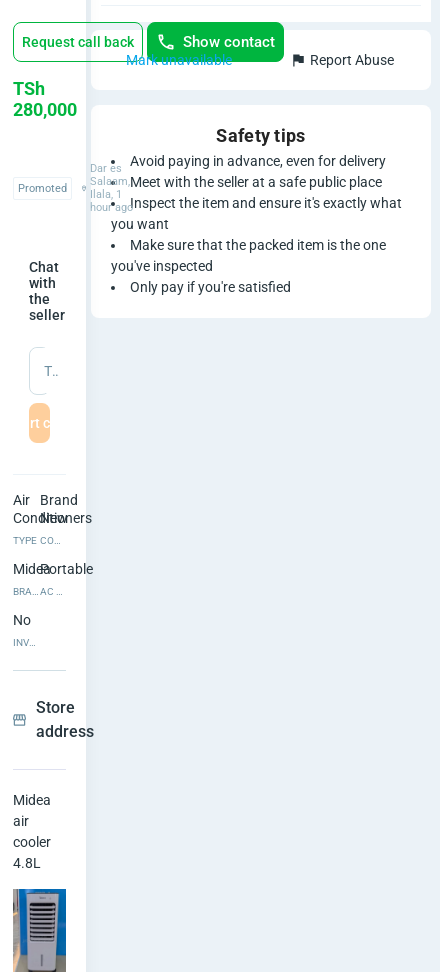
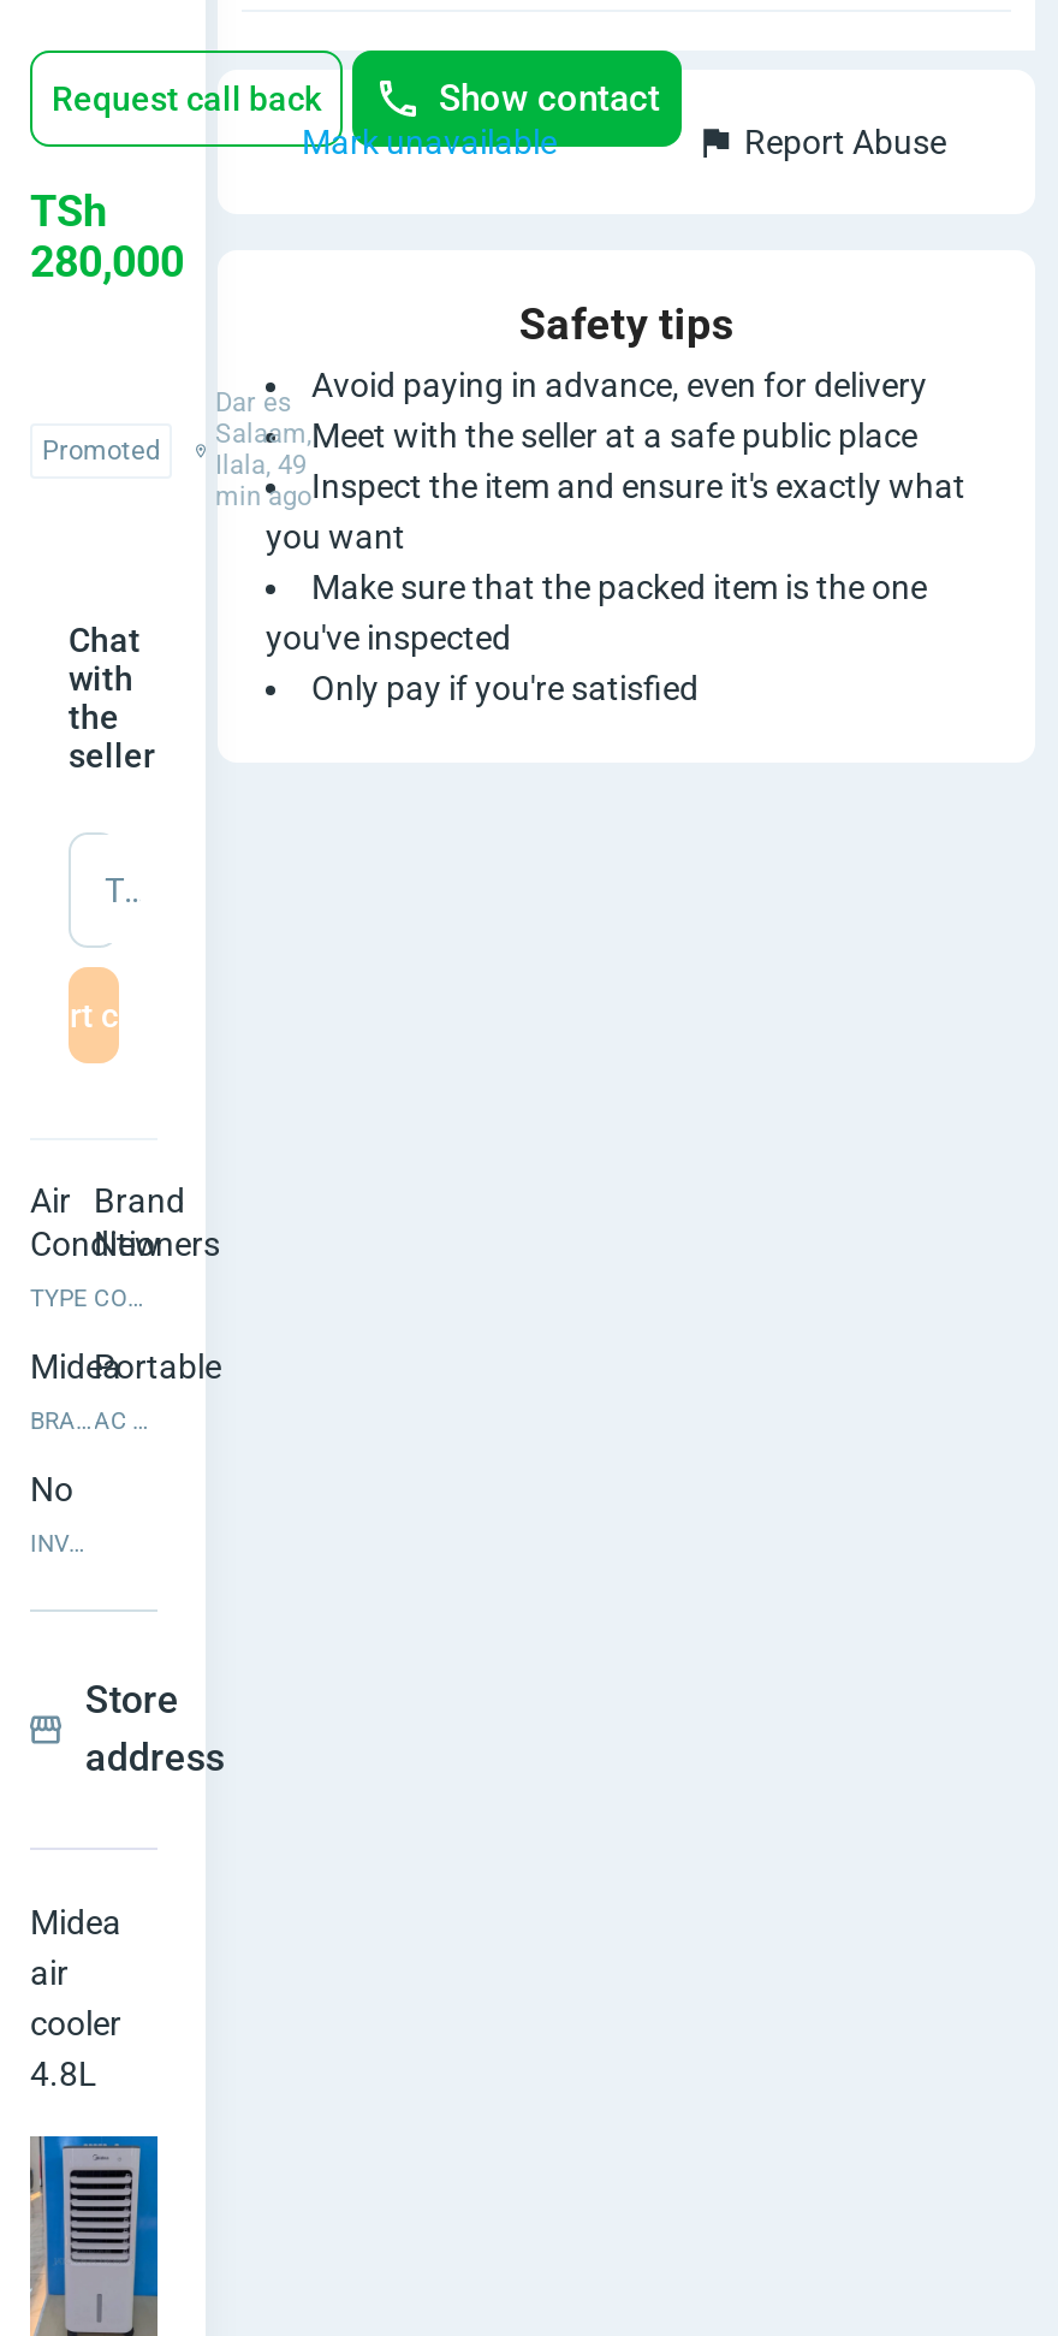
[90,188,122,201] Ilala, 1 -> [215,450,307,482] Ilala, 49
[90,201,133,214] hour ago -> [215,482,311,513] min ago

